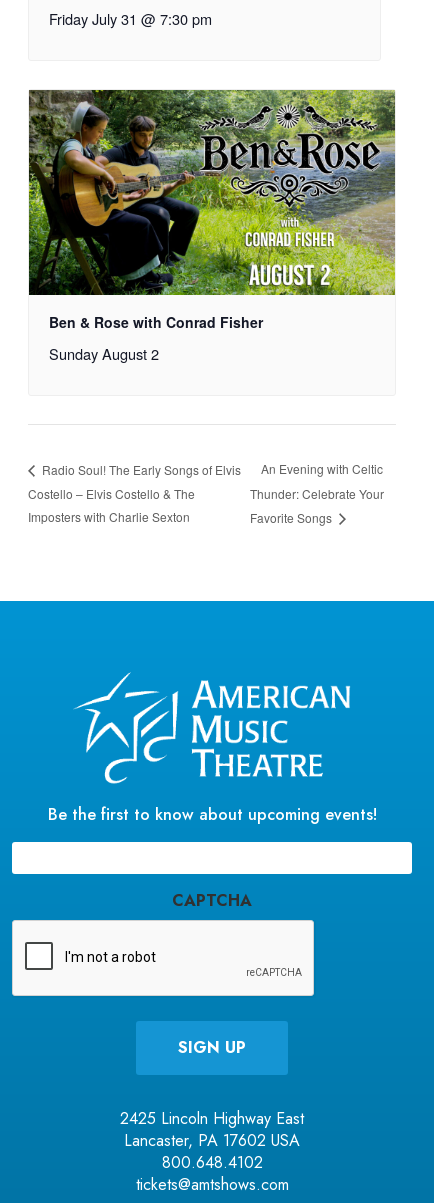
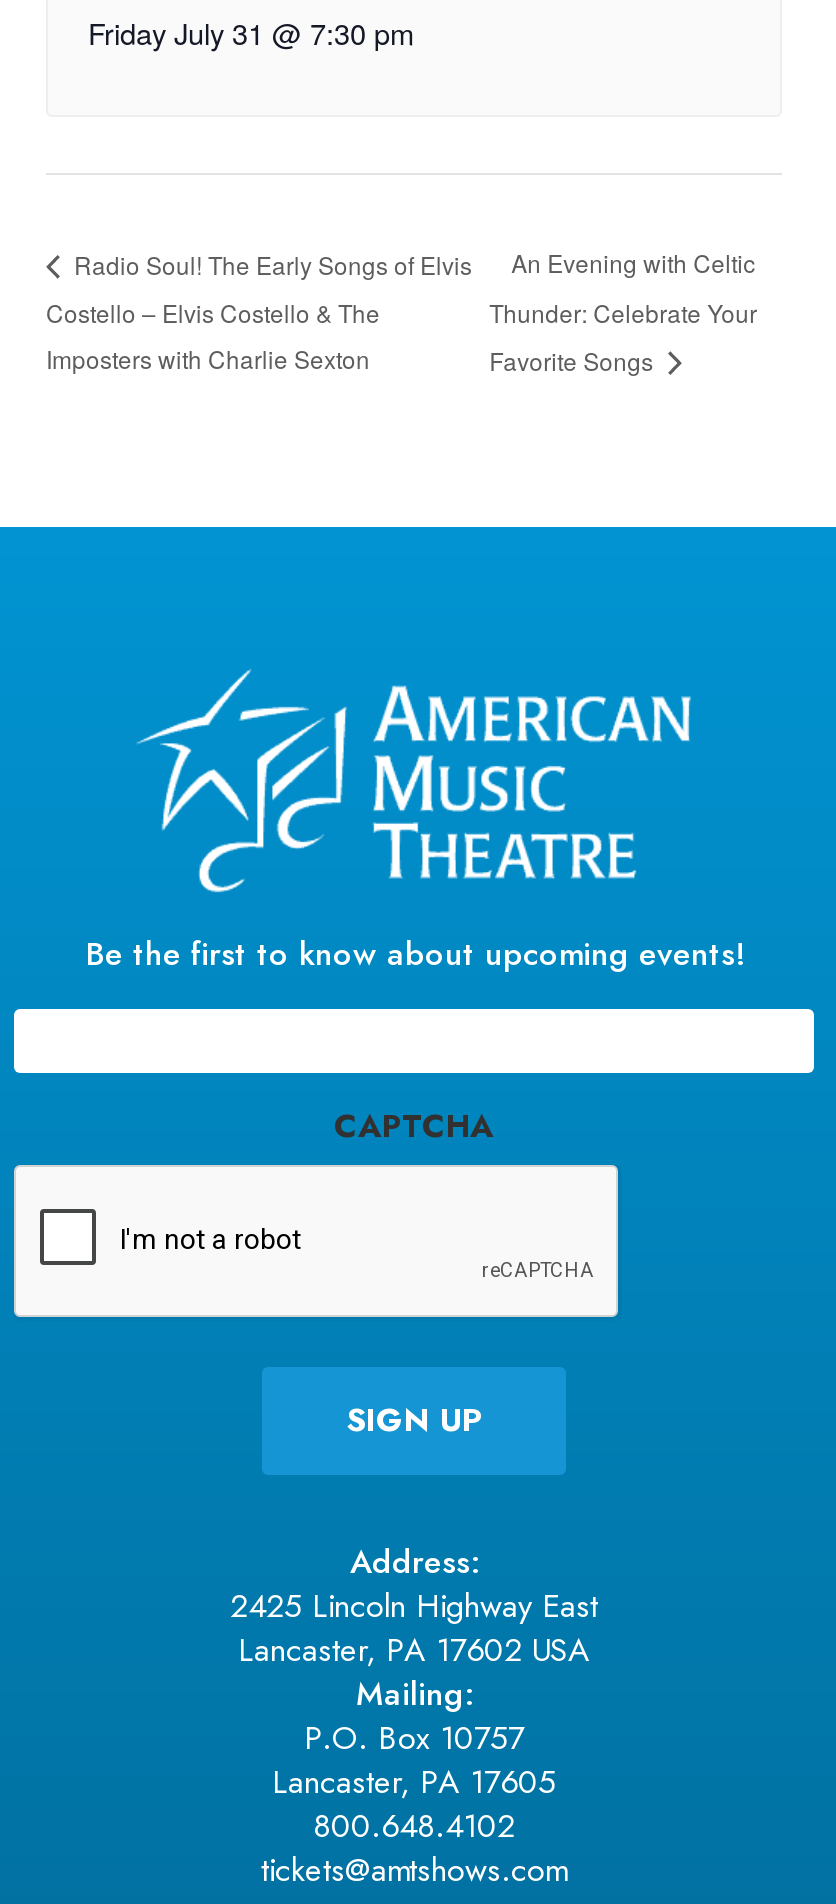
[28,89,396,364] [image] | Ben & Rose with Conrad Fisher | Sunday August 2 -> none
moved [28,460,384,912] -> [46,246,757,1149]: [image] | Radio Soul! The Early Songs of Elvis | Costello – Elvis Costello & The | ... | Be the first to know about upcoming events! | CAPTCHA
none -> [350,1539,478,1585] Address:
moved [120,1107,304,1152] -> [230,1583,598,1673]: 2425 Lincoln Highway East | Lancaster, PA 17602 USA
none -> [272,1671,556,1805] Mailing: | P.O. Box 10757 | Lancaster, PA 17605

